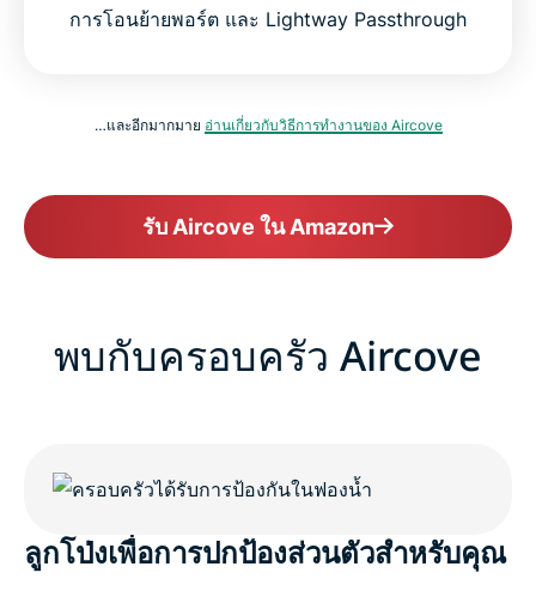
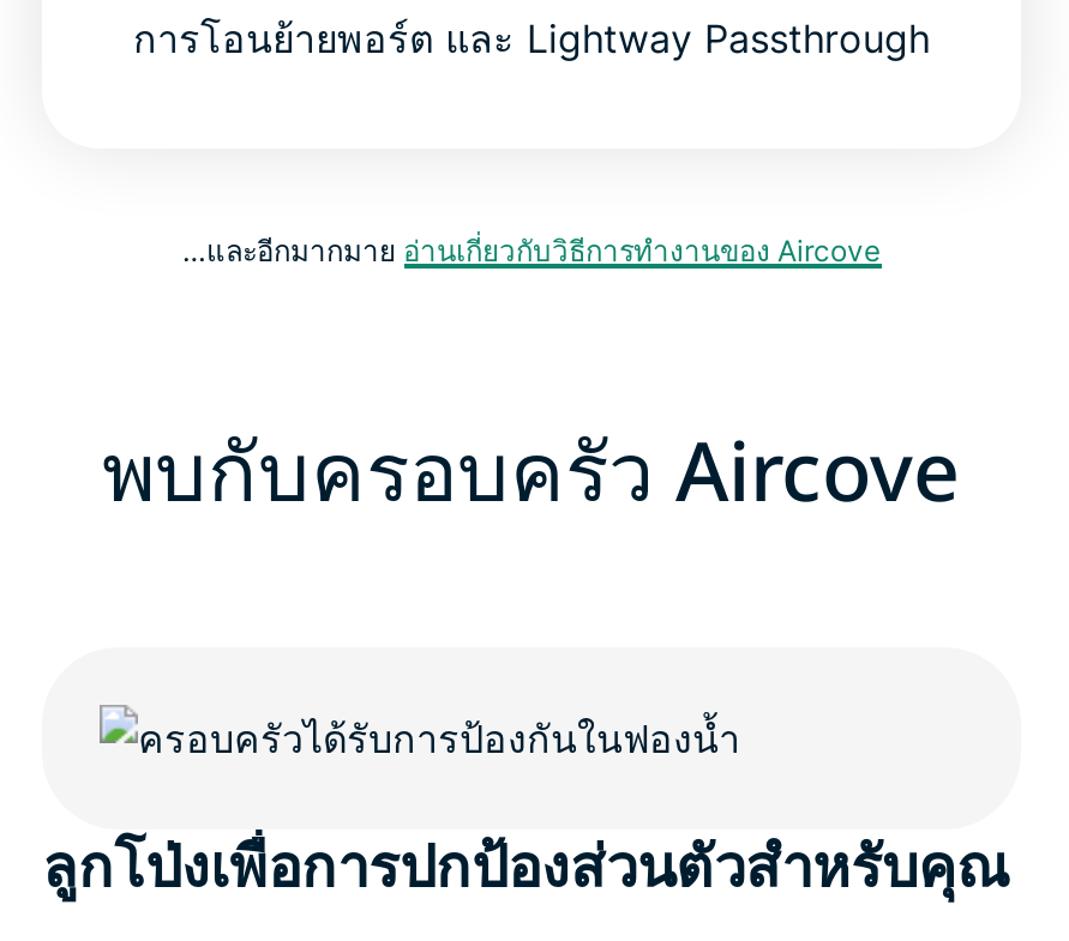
[142,214,374,239] รับ Aircove ใน Amazon -> none

